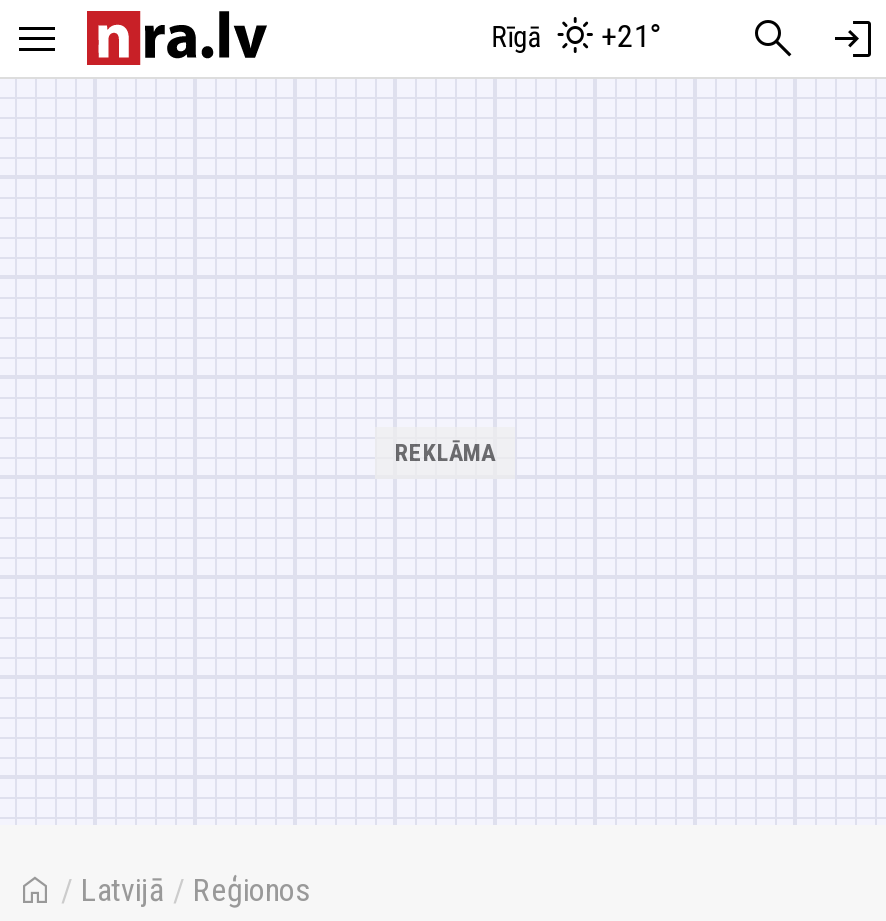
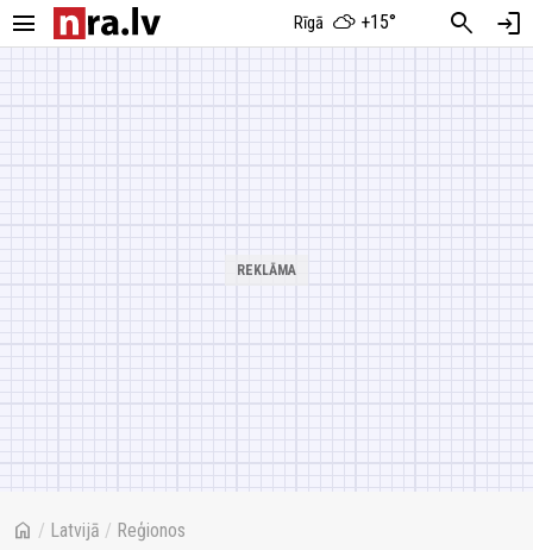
[491,17,661,55] Rīgā +21° -> [294,11,396,33] Rīgā +15°

